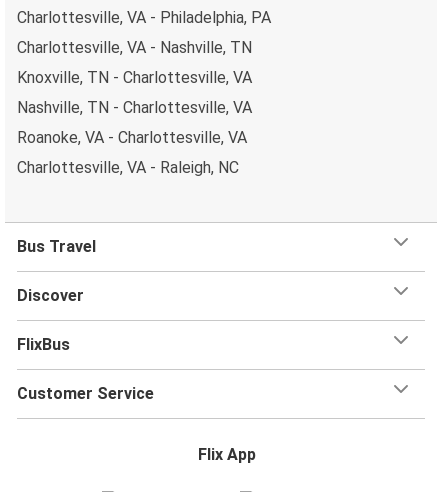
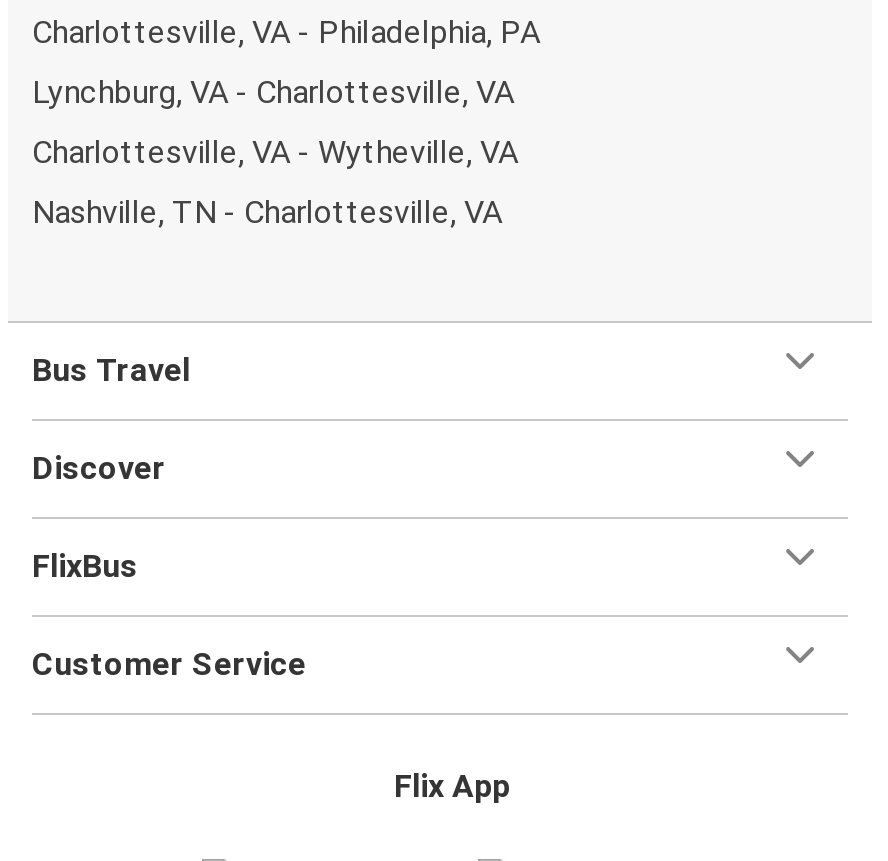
[17,37,252,56] Charlottesville, VA - Nashville, TN -> [32,72,514,110] Lynchburg, VA - Charlottesville, VA
[17,67,252,86] Knoxville, TN - Charlottesville, VA -> [32,132,518,170] Charlottesville, VA - Wytheville, VA
[17,127,247,176] Roanoke, VA - Charlottesville, VA | Charlottesville, VA - Raleigh, NC -> none

